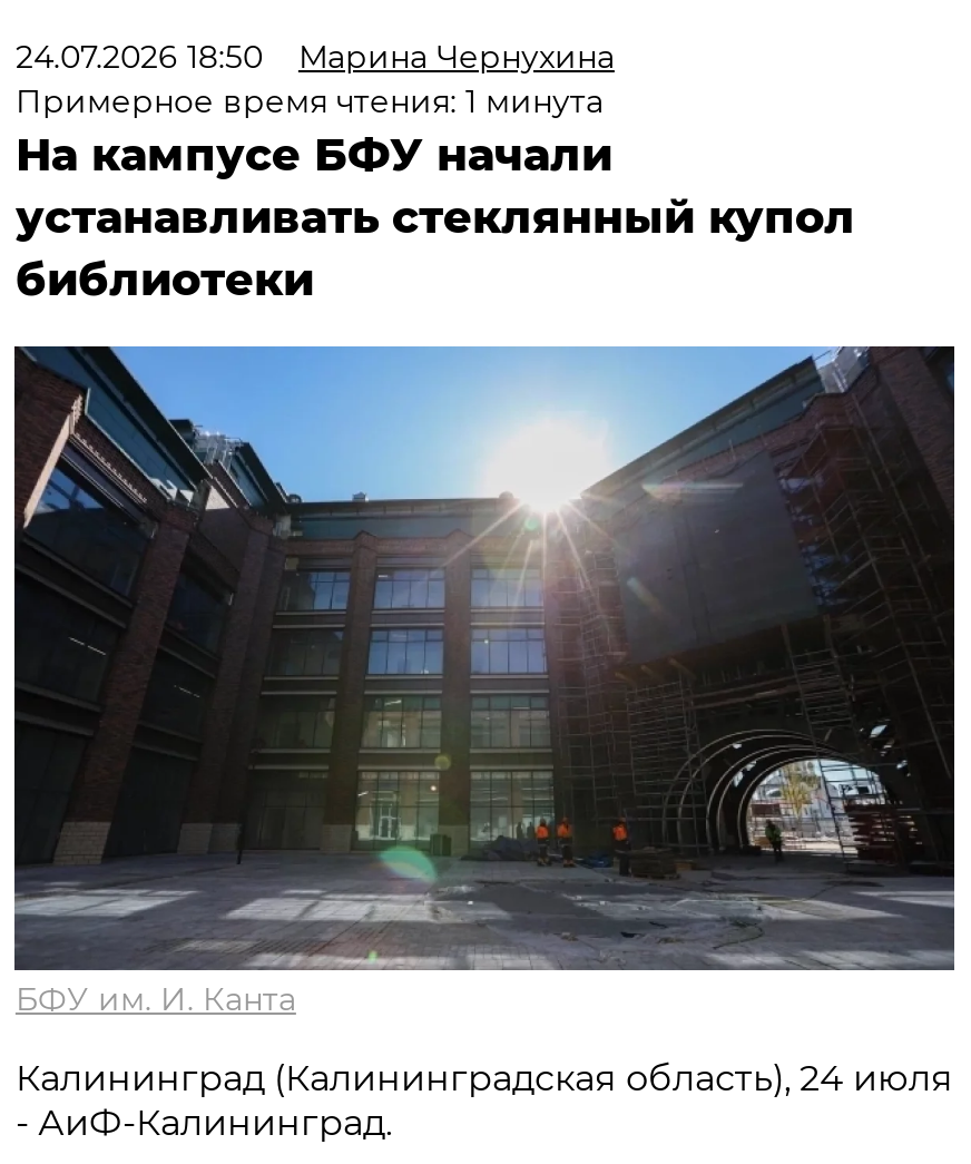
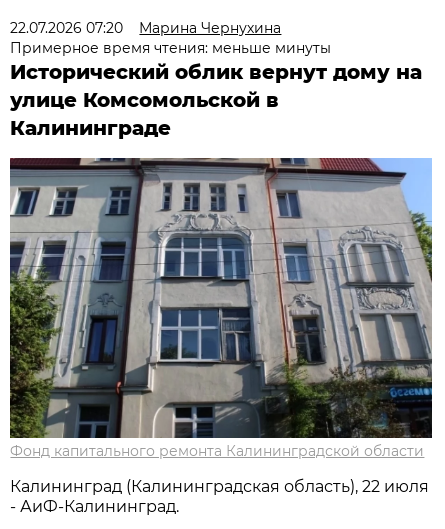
[15,37,614,77] 24.07.2026 18:50 Марина Чернухина -> [10,19,281,37] 22.07.2026 07:20 Марина Чернухина
[15,81,855,306] Примерное время чтения: 1 минута | На кампусе БФУ начали | устанавливать стеклянный купол | библиотеки -> [10,39,422,140] Примерное время чтения: меньше минуты | Исторический облик вернут дому на | улице Комсомольской в | Калининграде
[12,344,957,1019] [image] | БФУ им. И. Канта -> [9,157,433,460] [image] | Фонд капитального ремонта Калининградской области
[15,1057,953,1099] Калининград (Калининградская область), 24 июля -> [10,477,429,496] Калининград (Калининградская область), 22 июля

